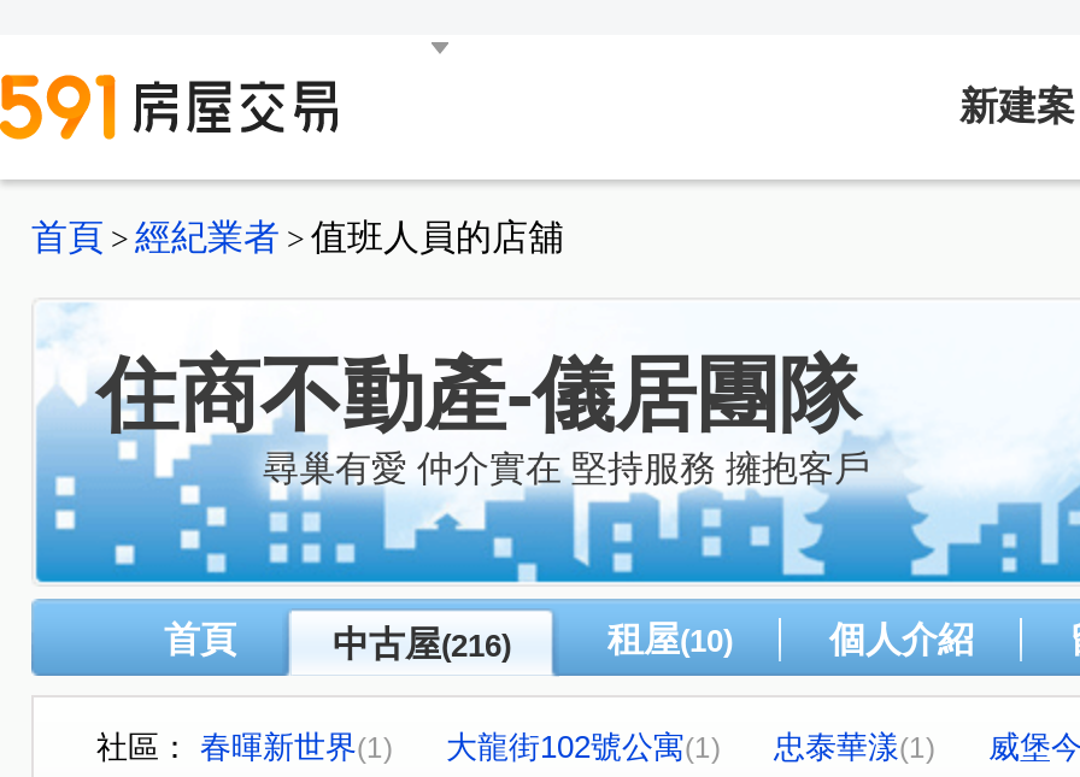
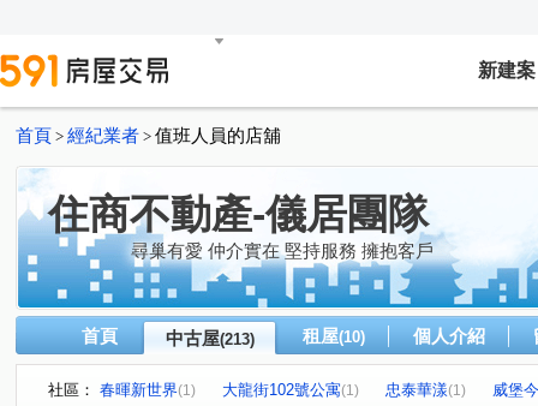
[333,623,511,664] 中古屋(216) -> [166,328,255,348] 中古屋(213)

